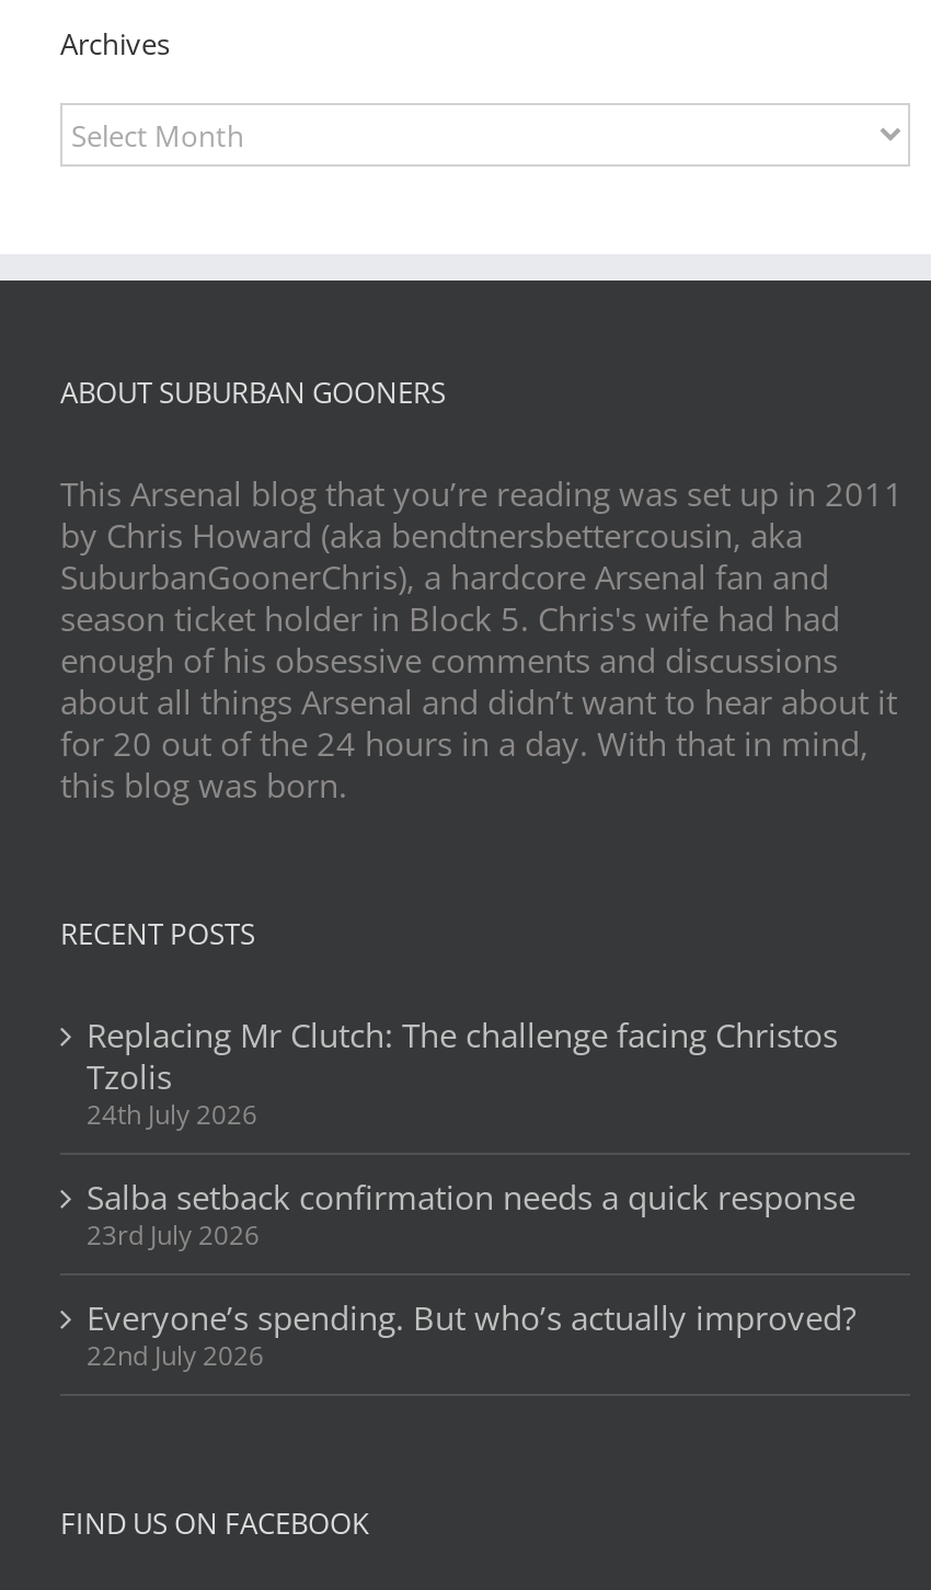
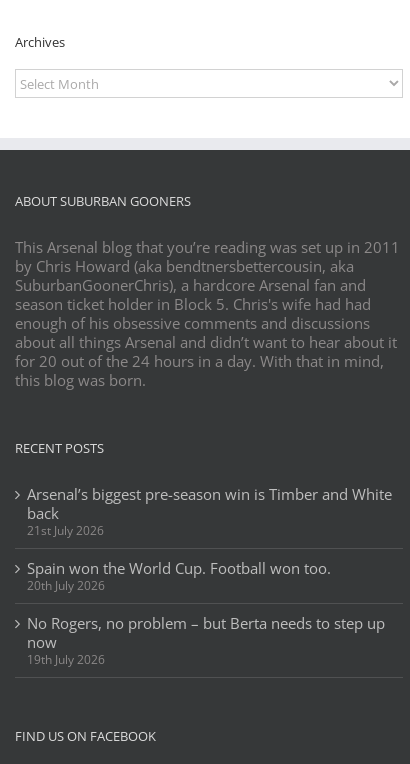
[87,1013,838,1133] Replacing Mr Clutch: The challenge facing Christos | Tzolis | 24th July 2026 -> [27,484,392,539] Arsenal’s biggest pre-season win is Timber and White | back | 21st July 2026
[87,1175,855,1254] Salba setback confirmation needs a quick response | 23rd July 2026 -> [27,558,331,594] Spain won the World Cup. Football won too. | 20th July 2026
[87,1296,855,1375] Everyone’s spending. But who’s actually improved? | 22nd July 2026 -> [27,613,385,668] No Rogers, no problem – but Berta needs to step up | now | 19th July 2026

